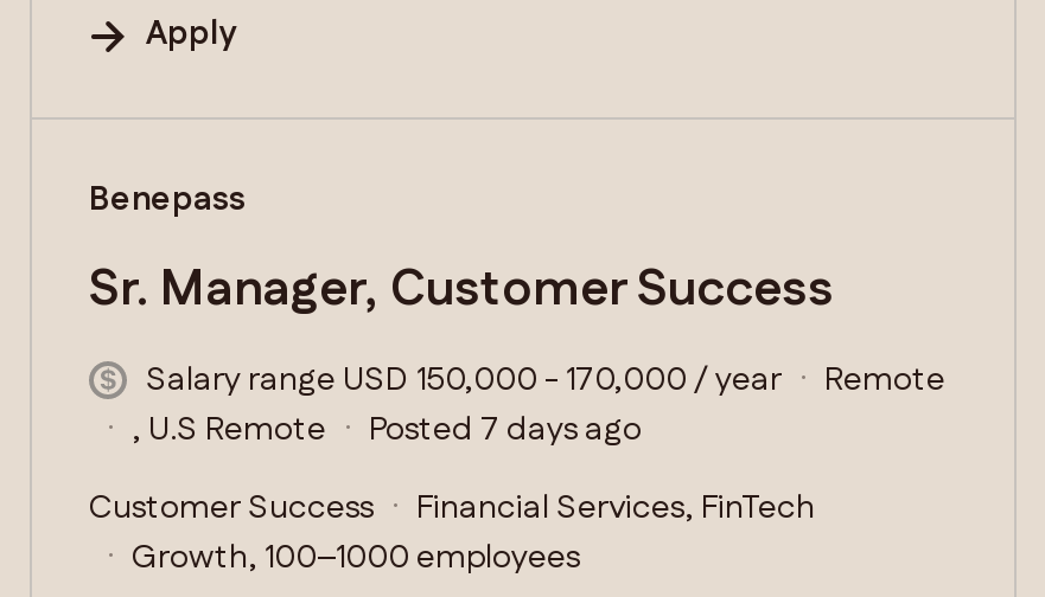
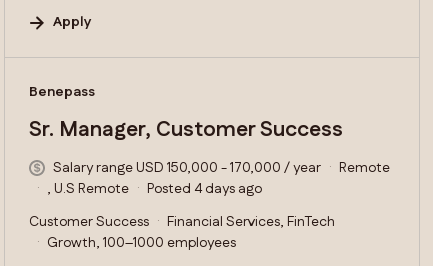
[369,406,642,454] Posted 7 days ago -> [147,179,262,199] Posted 4 days ago

